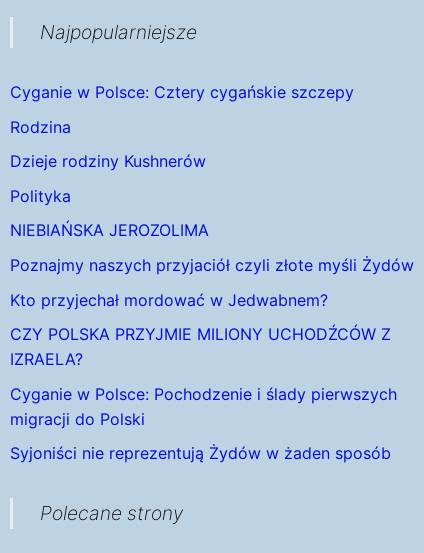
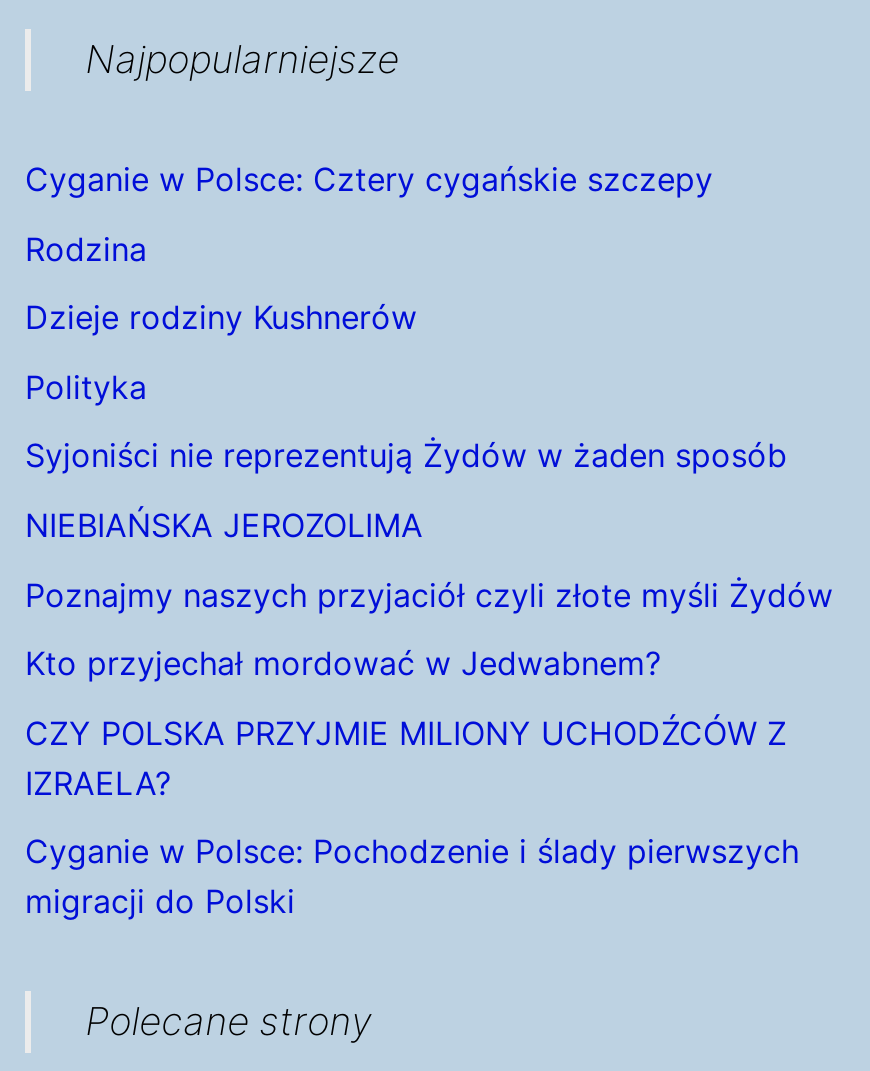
moved [10,220,414,429] -> [25,505,833,922]: NIEBIAŃSKA JEROZOLIMA | Poznajmy naszych przyjaciół czyli złote myśli Żydów | Kto przyjechał mordować w Jedwabnem? | CZY POLSKA PRZYJMIE MILIONY UCHODŹCÓW Z | IZRAELA? | Cyganie w Polsce: Pochodzenie i ślady pierwszych | migracji do Polski
moved [10,443,391,463] -> [25,436,787,476]: Syjoniści nie reprezentują Żydów w żaden sposób

